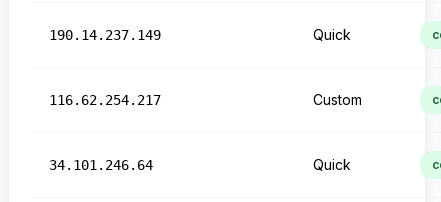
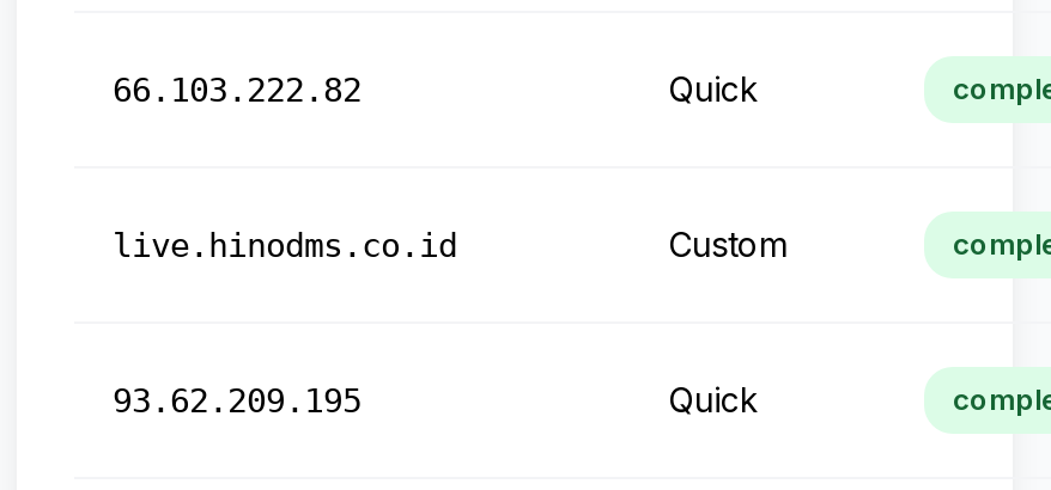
[49,27,161,43] 190.14.237.149 -> [113,71,362,109] 66.103.222.82
[49,92,161,108] 116.62.254.217 -> [113,226,457,264] live.hinodms.co.id
[49,157,153,173] 34.101.246.64 -> [113,381,362,419] 93.62.209.195

